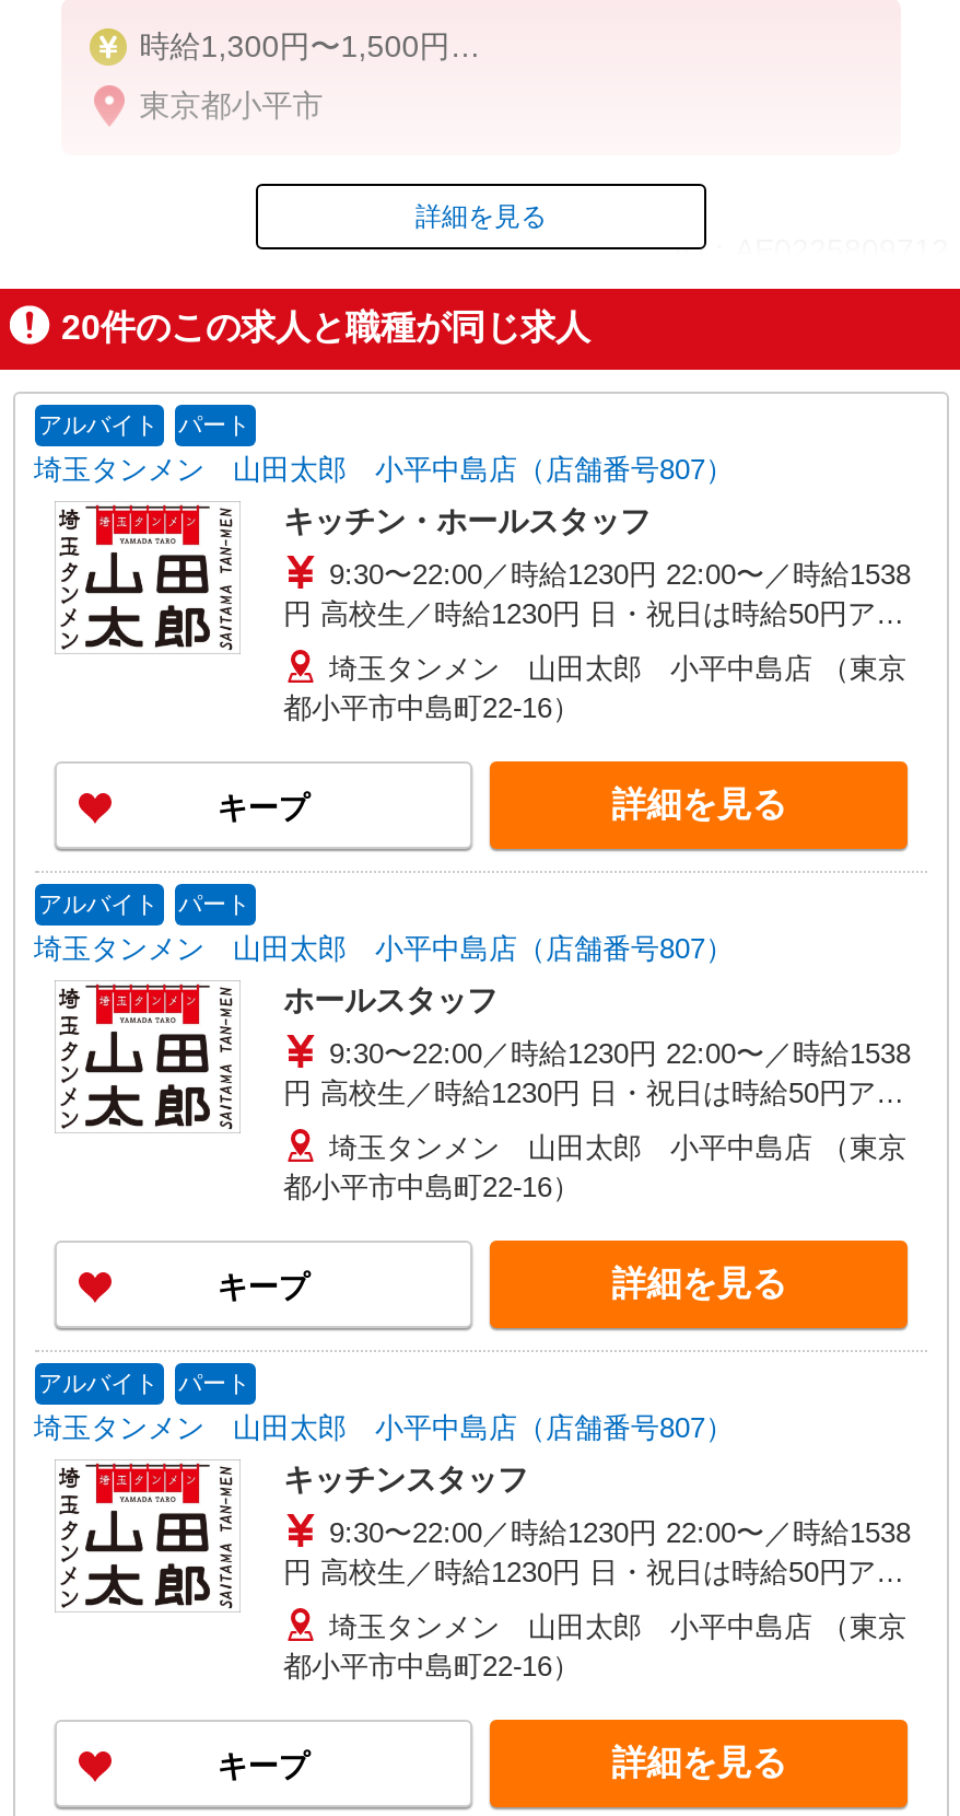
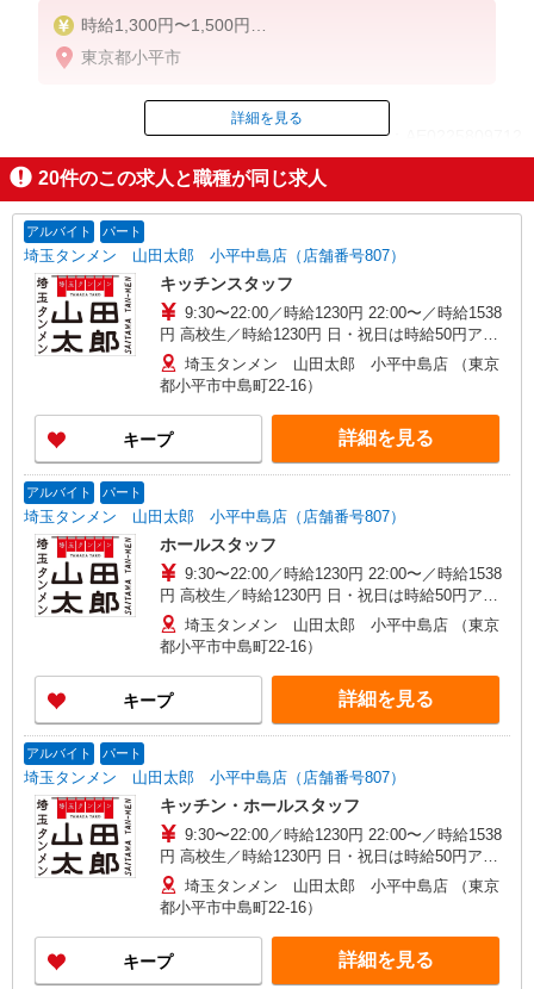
moved [283,503,651,538] -> [159,796,359,815]: キッチン・ホールスタッフ
moved [283,1462,528,1497] -> [159,274,293,293]: キッチンスタッフ

